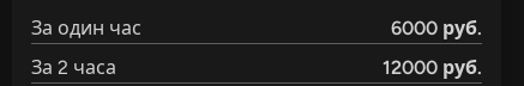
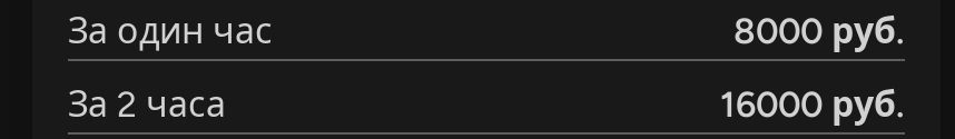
[391,17,482,39] 6000 руб. -> [734,10,905,52] 8000 руб.
[383,56,482,79] 12000 руб. -> [720,83,905,126] 16000 руб.

